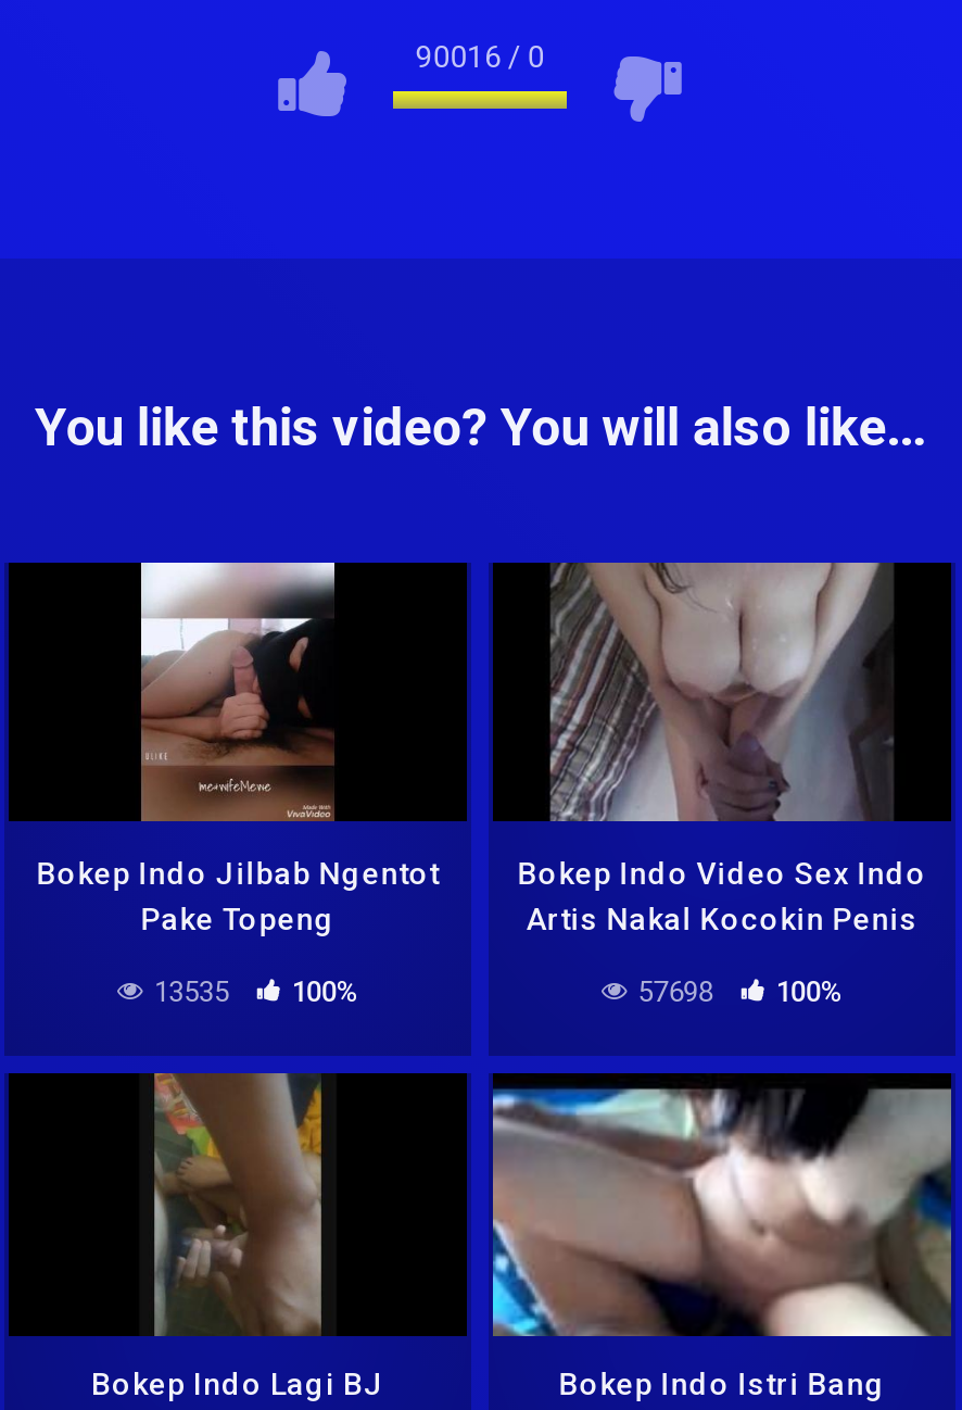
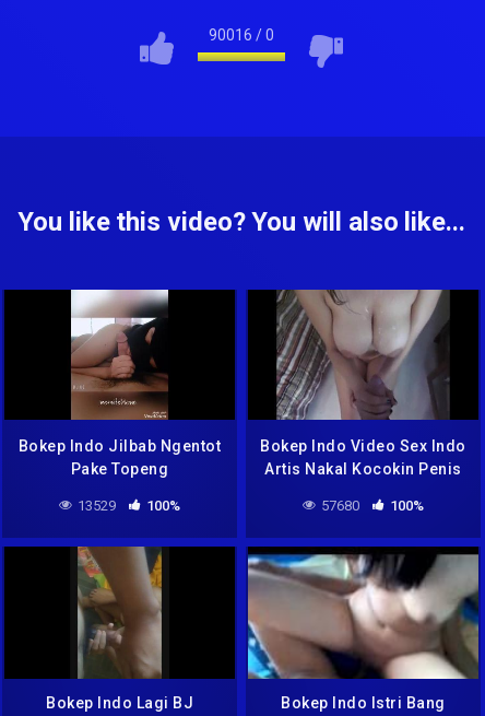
[148,976,358,1009] 13535 100% -> [74,498,180,514] 13529 100%
[632,976,843,1009] 57698 100% -> [318,498,424,514] 57680 100%

